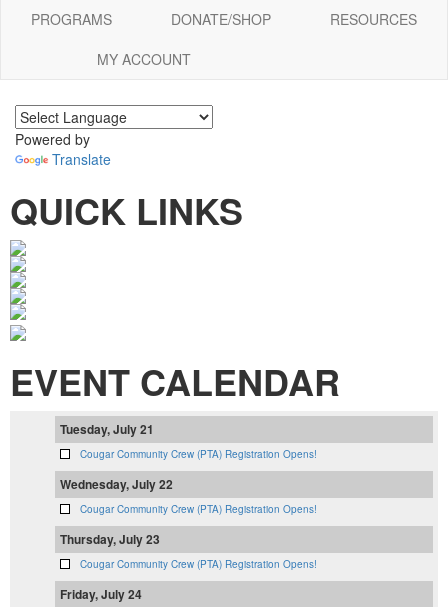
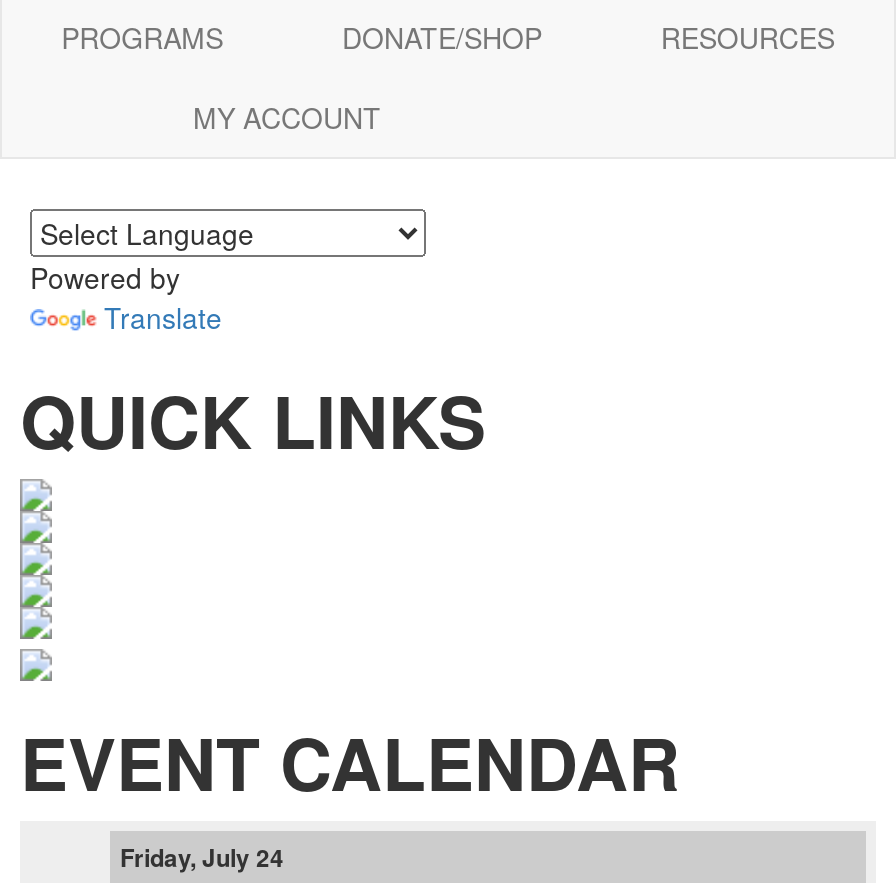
[60,420,317,571] Tuesday, July 21 | Cougar Community Crew (PTA) Registration Opens! | Wednesday, July 22 | Cougar Community Crew (PTA) Registration Opens! | Thursday, July 23 | Cougar Community Crew (PTA) Registration Opens! -> none

